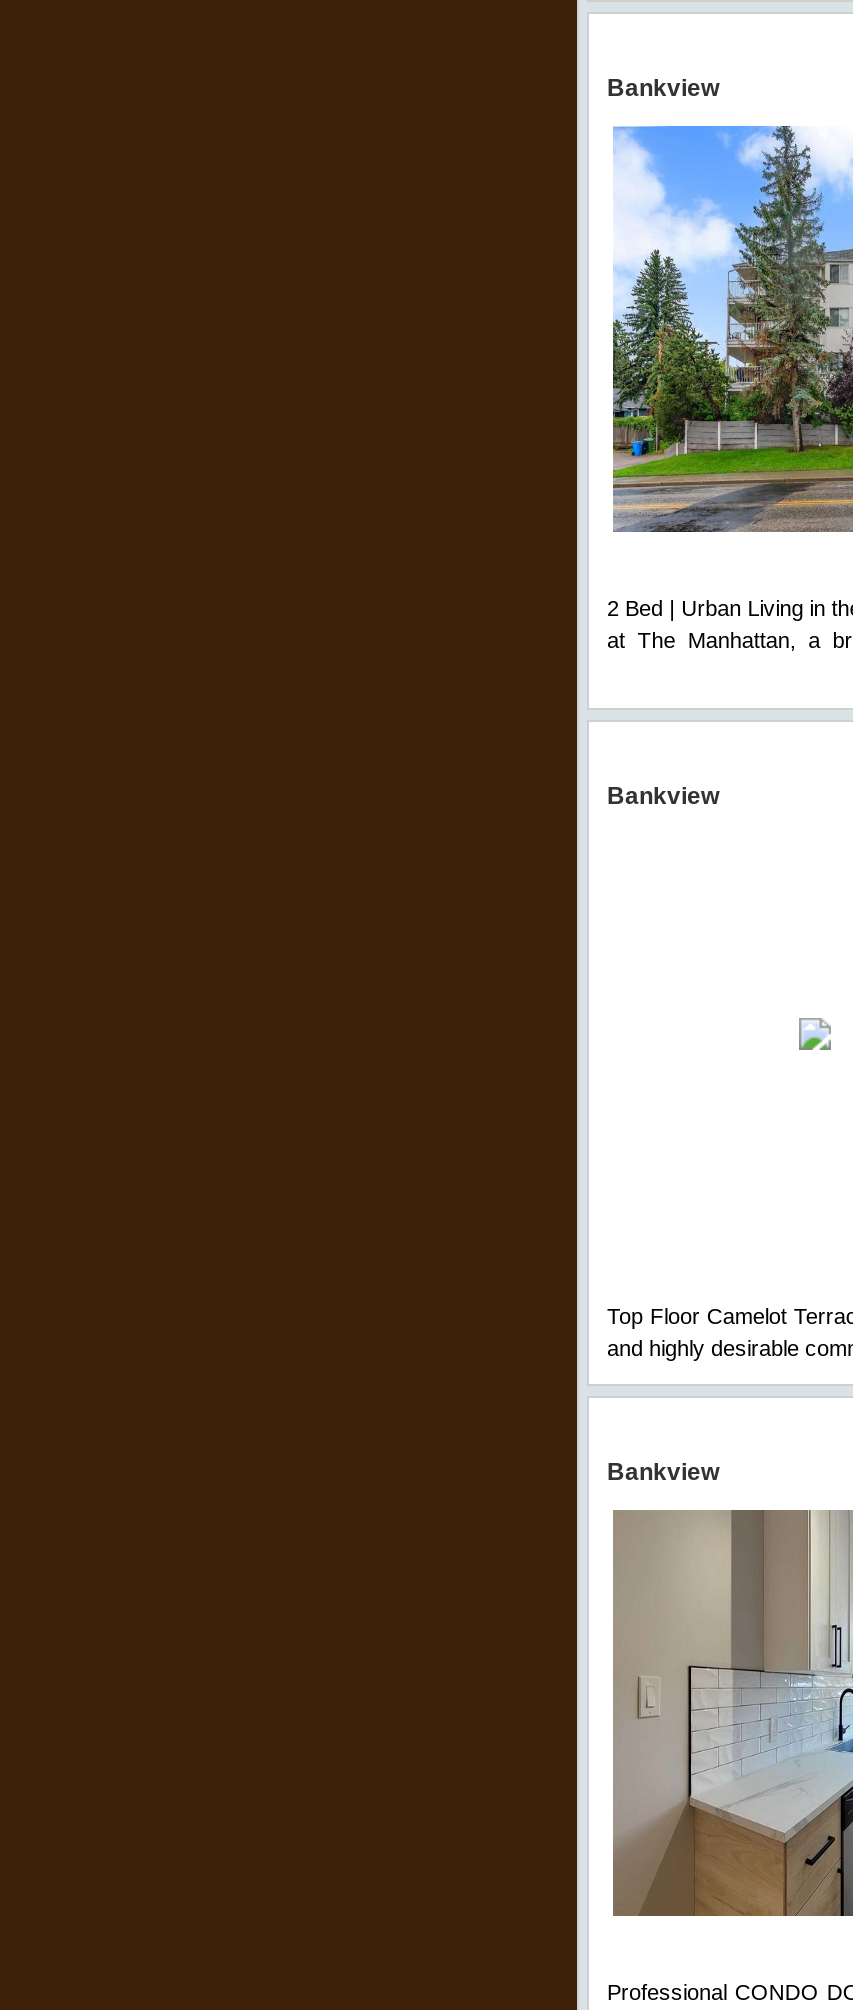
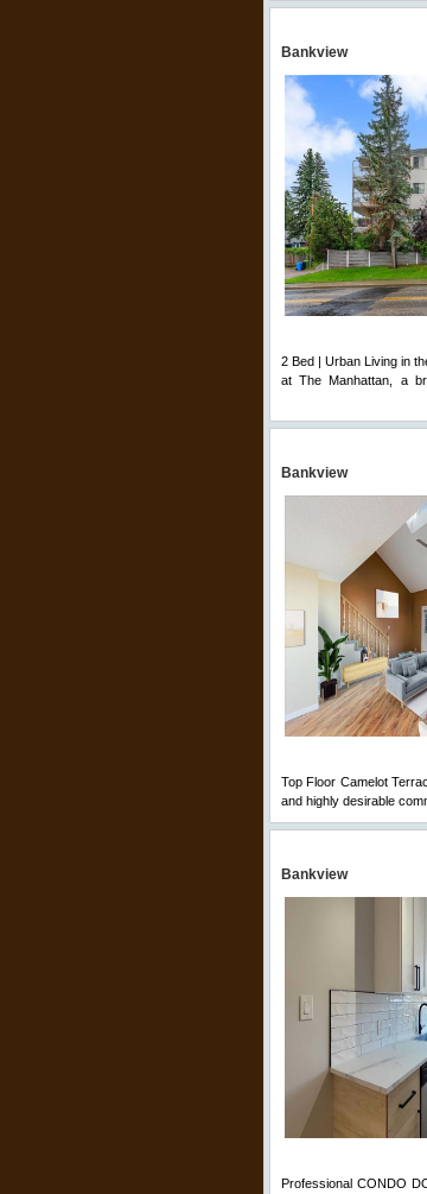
none -> [283,495,423,738] [image]

